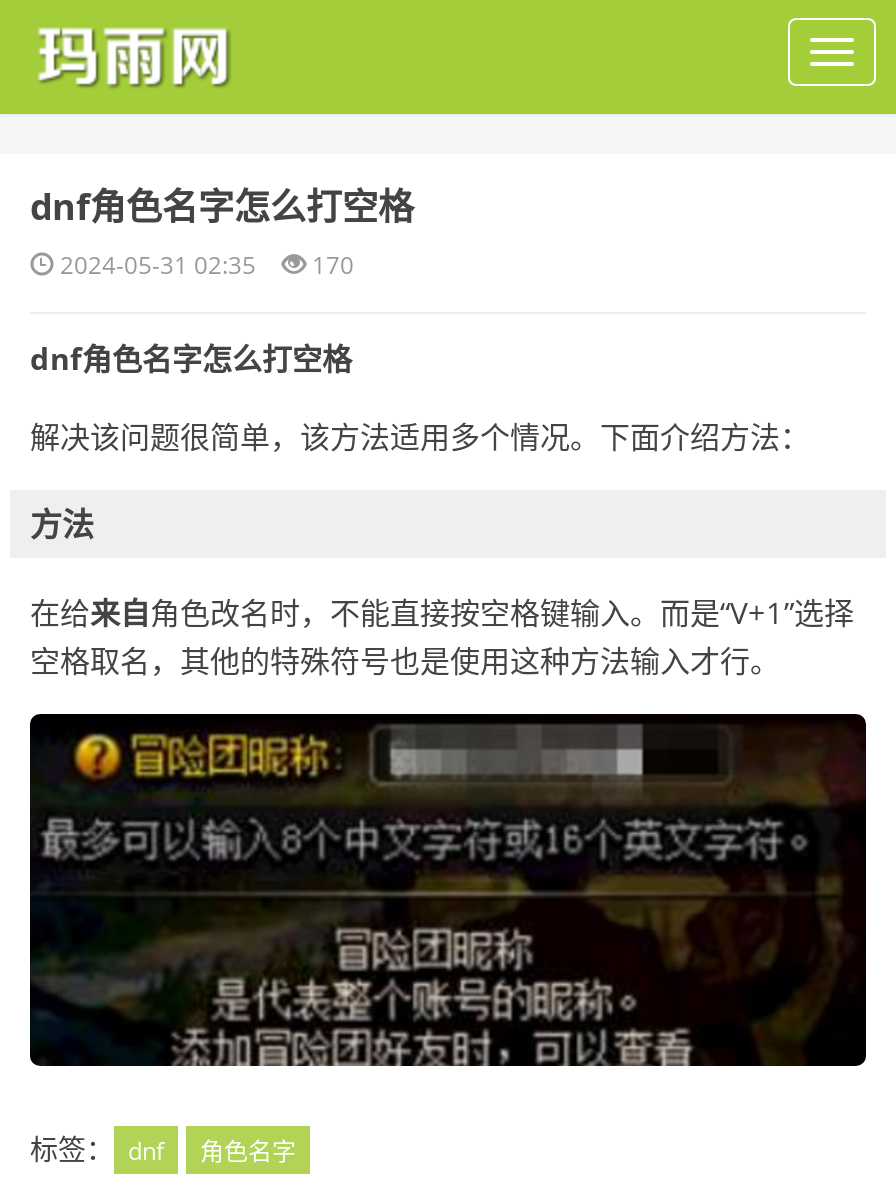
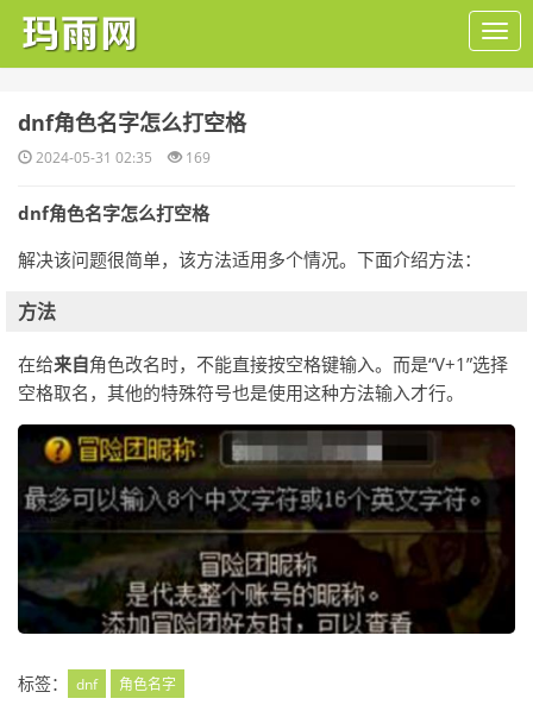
[54,248,354,282] 2024-05-31 02:35 170 -> [32,147,211,168] 2024-05-31 02:35 169

